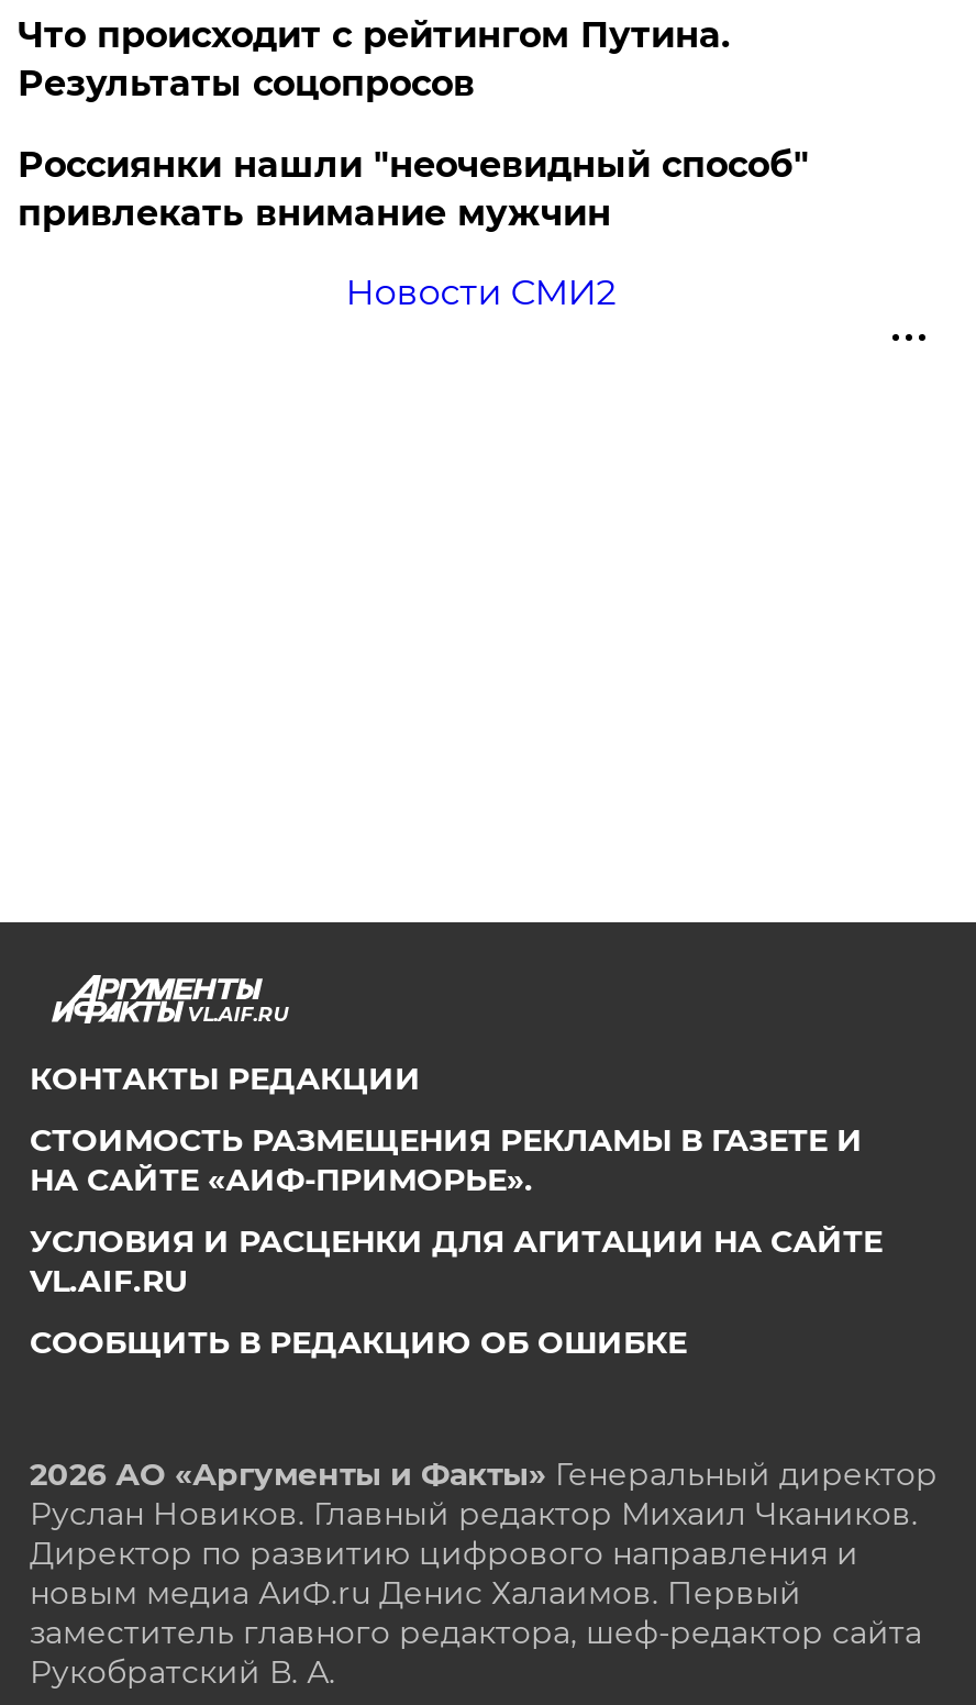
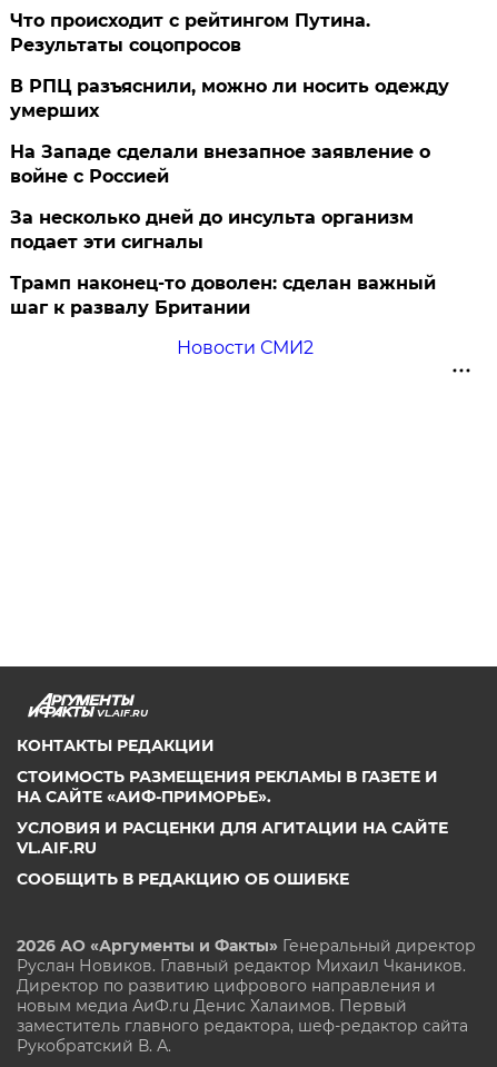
[17,144,809,234] Россиянки нашли "неочевидный способ" | привлекать внимание мужчин -> [10,76,450,319] В РПЦ разъяснили, можно ли носить одежду | умерших | На Западе сделали внезапное заявление о | войне с Россией | За несколько дней до инсульта организм | подает эти сигналы | Трамп наконец-то доволен: сделан важный | шаг к развалу Британии

